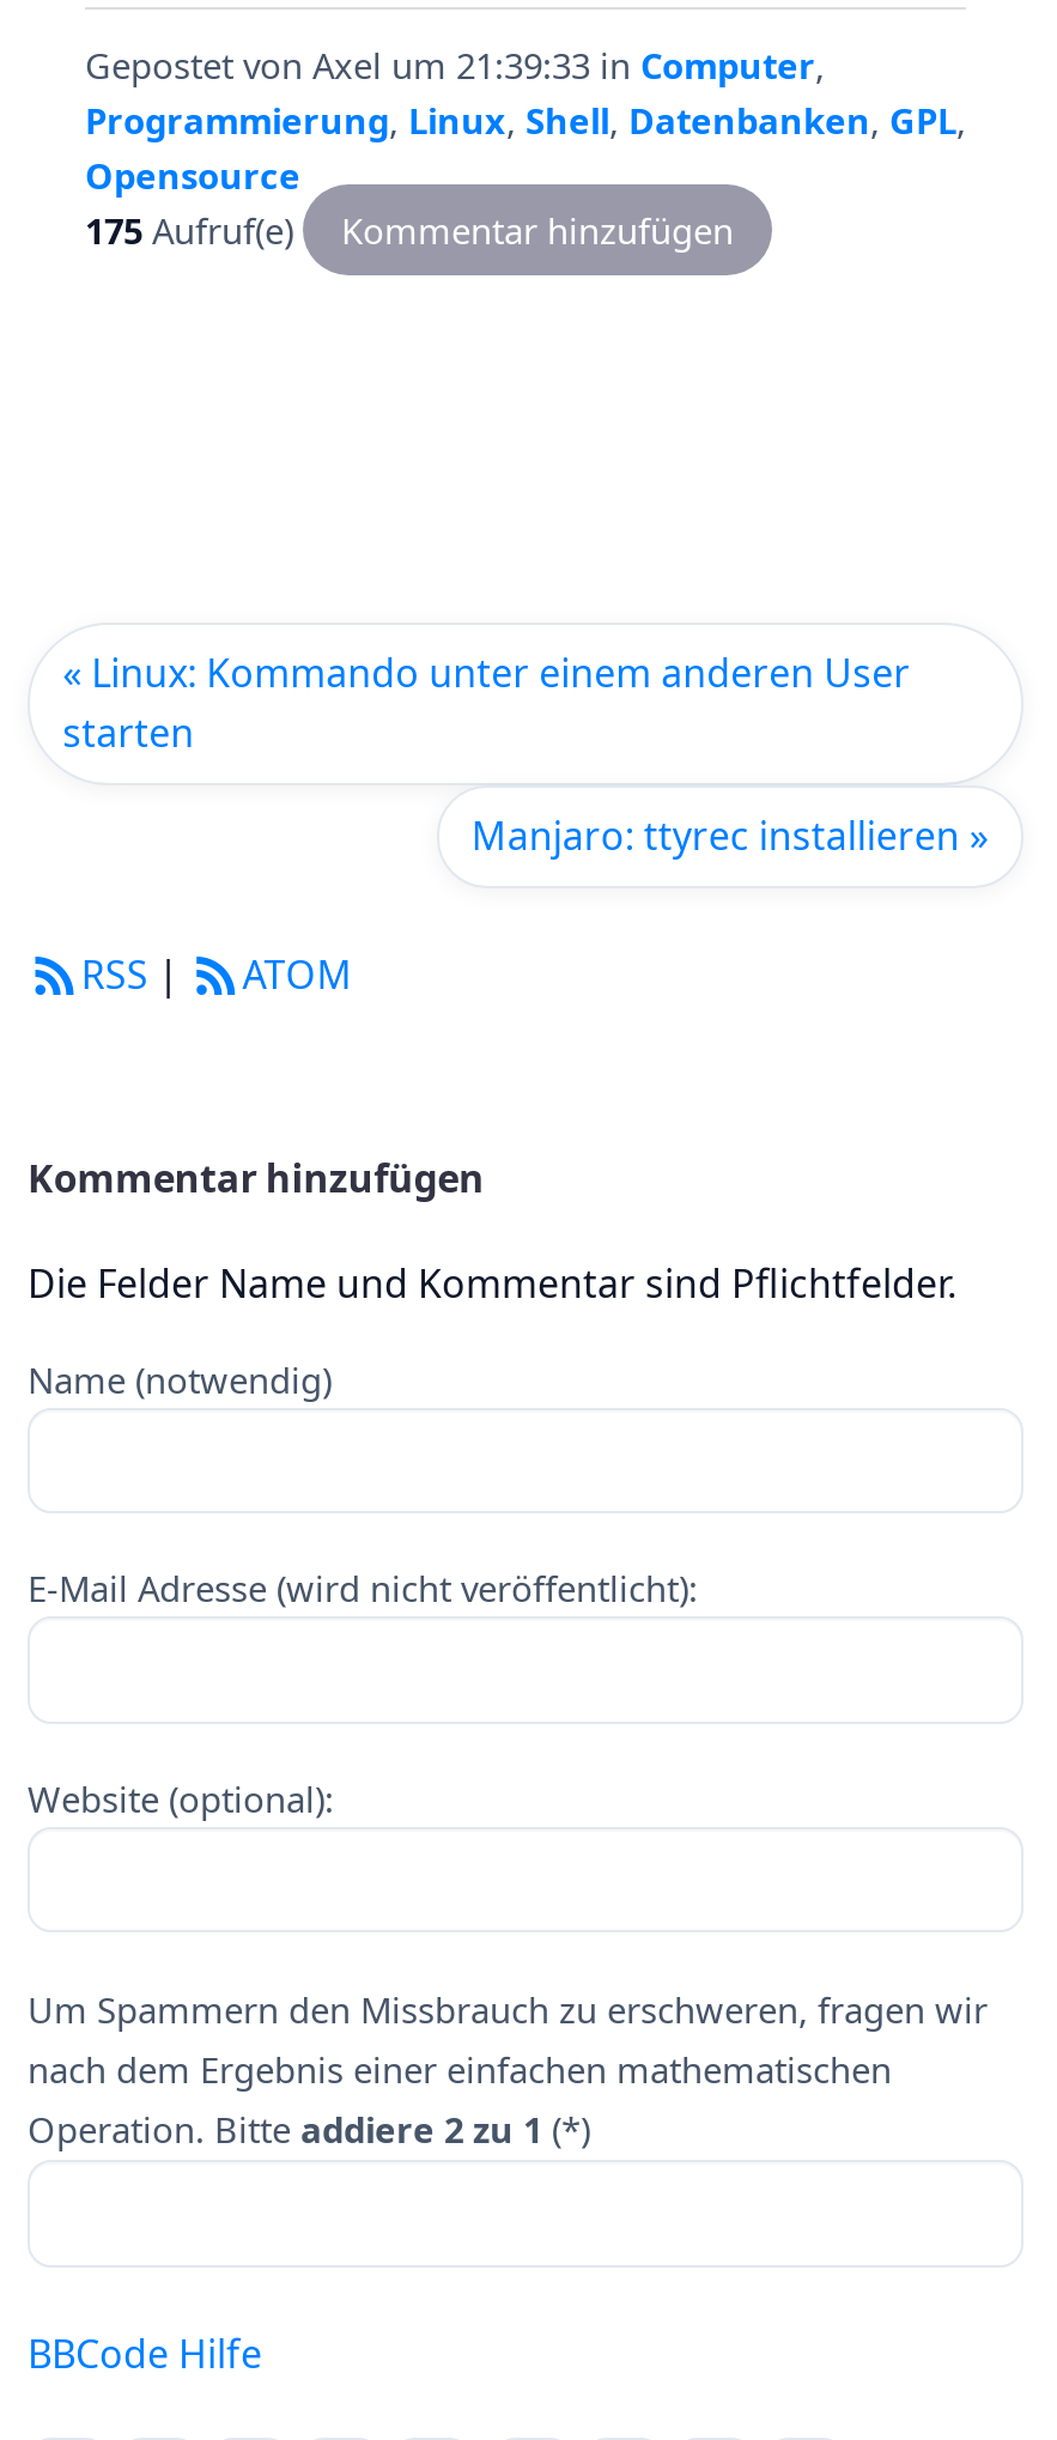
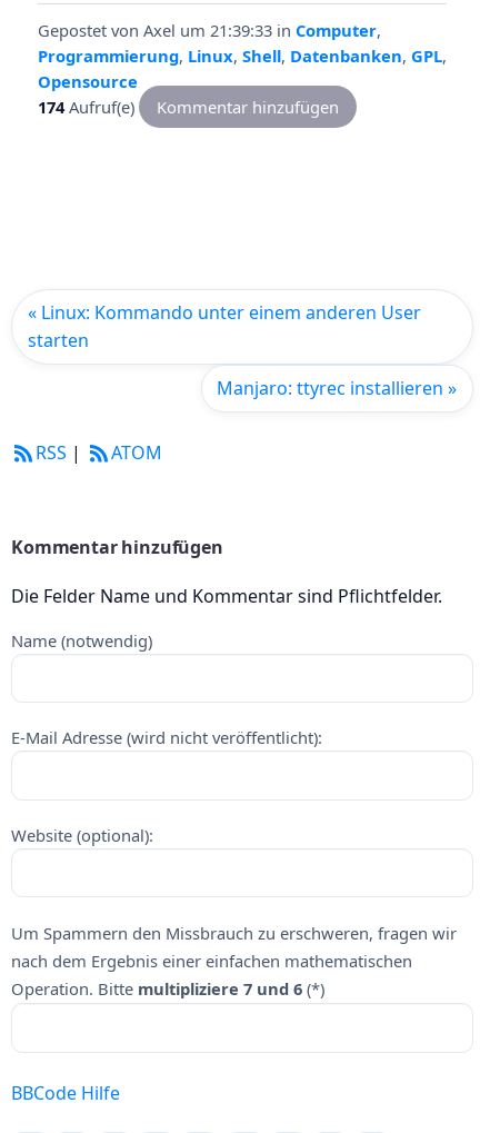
[85,206,734,254] 175 Aufruf(e) Kommentar hinzufügen -> [38,96,339,118] 174 Aufruf(e) Kommentar hinzufügen
[28,2105,590,2153] Operation. Bitte addiere 2 zu 1 (*) -> [11,978,324,1000] Operation. Bitte multipliziere 7 und 6 (*)

